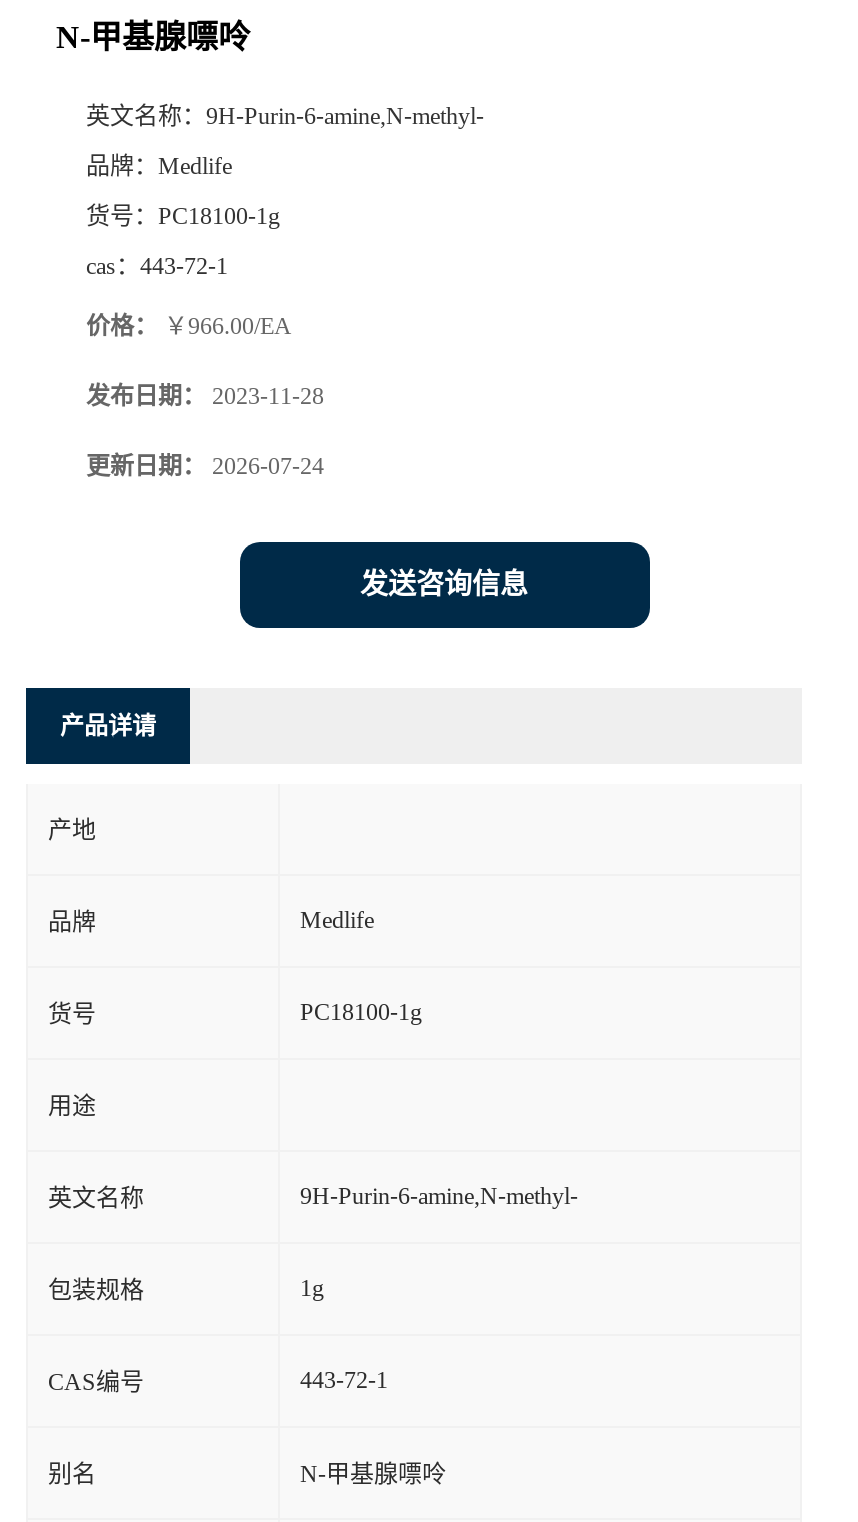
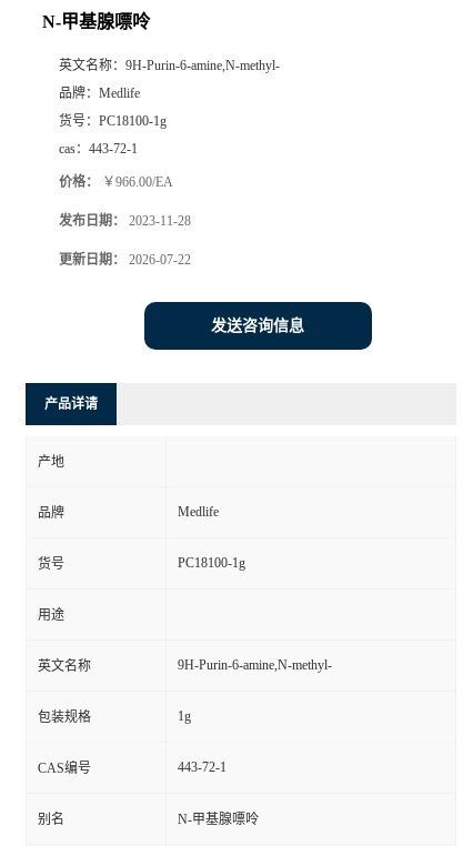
[86,452,324,480] 更新日期：2026-07-24 -> [59,252,191,268] 更新日期：2026-07-22

